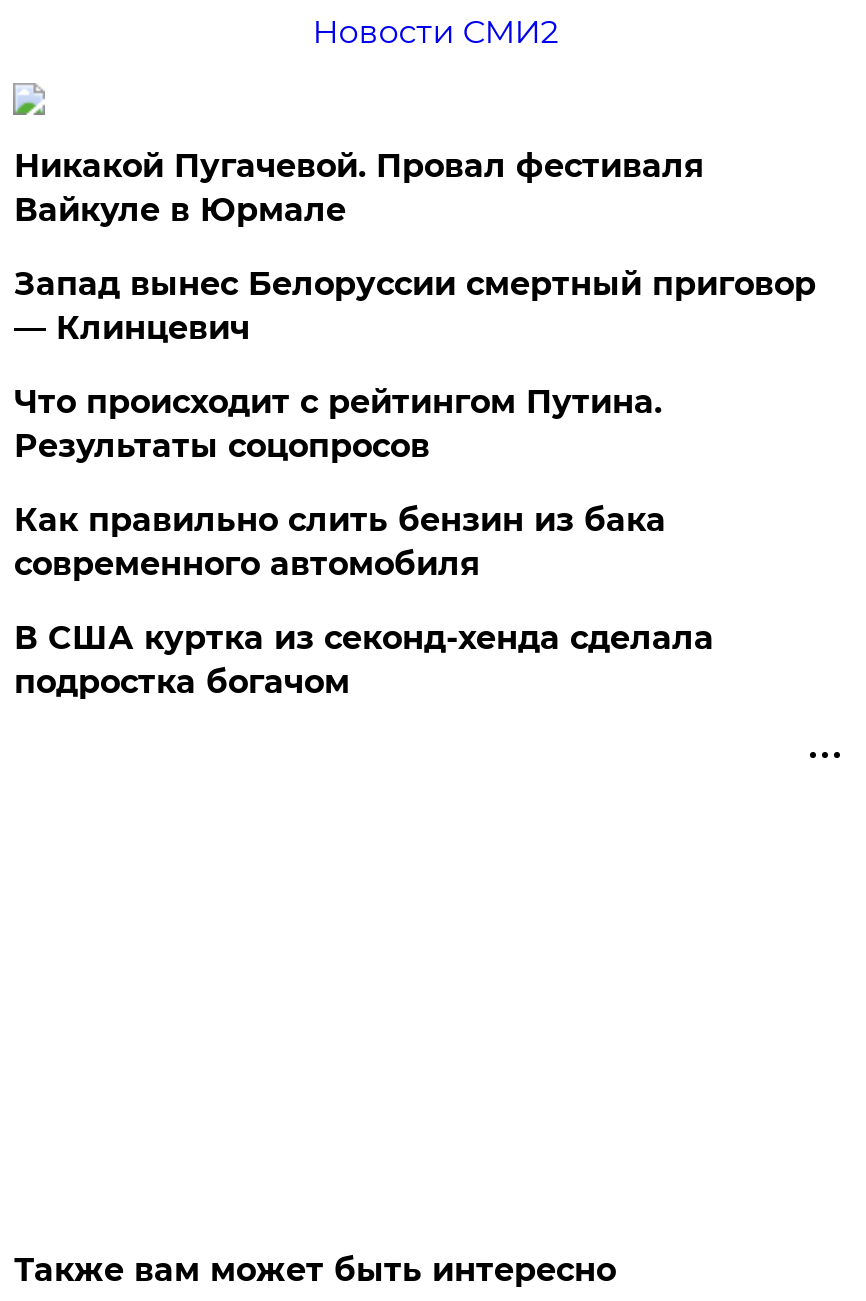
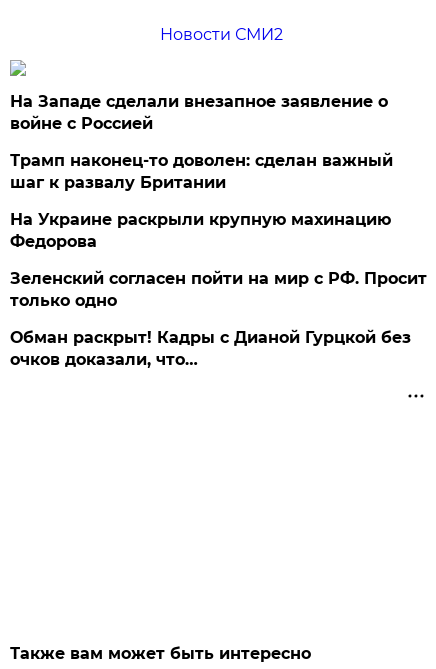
[14,148,704,230] Никакой Пугачевой. Провал фестиваля | Вайкуле в Юрмале -> [10,92,388,133] На Западе сделали внезапное заявление о | войне с Россией
[14,266,816,348] Запад вынес Белоруссии смертный приговор | — Клинцевич -> [10,151,393,192] Трамп наконец-то доволен: сделан важный | шаг к развалу Британии
[14,384,662,466] Что происходит с рейтингом Путина. | Результаты соцопросов -> [10,210,391,251] На Украине раскрыли крупную махинацию | Федорова
[14,502,666,584] Как правильно слить бензин из бака | современного автомобиля -> [10,269,427,310] Зеленский согласен пойти на мир с РФ. Просит | только одно
[14,620,714,702] В США куртка из секонд-хенда сделала | подростка богачом -> [10,328,411,369] Обман раскрыт! Кадры с Дианой Гурцкой без | очков доказали, что…

